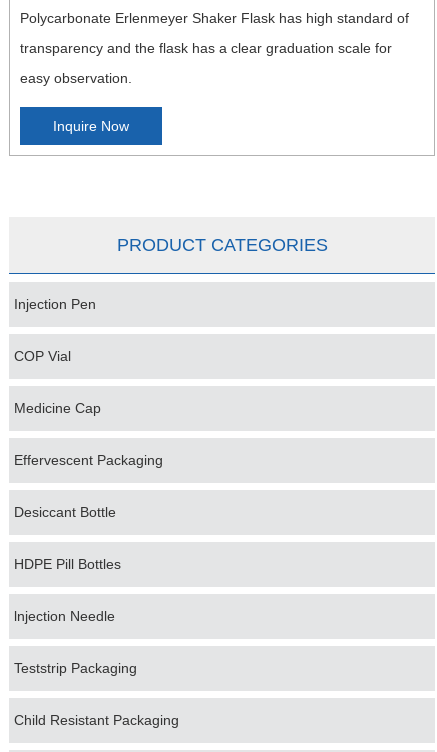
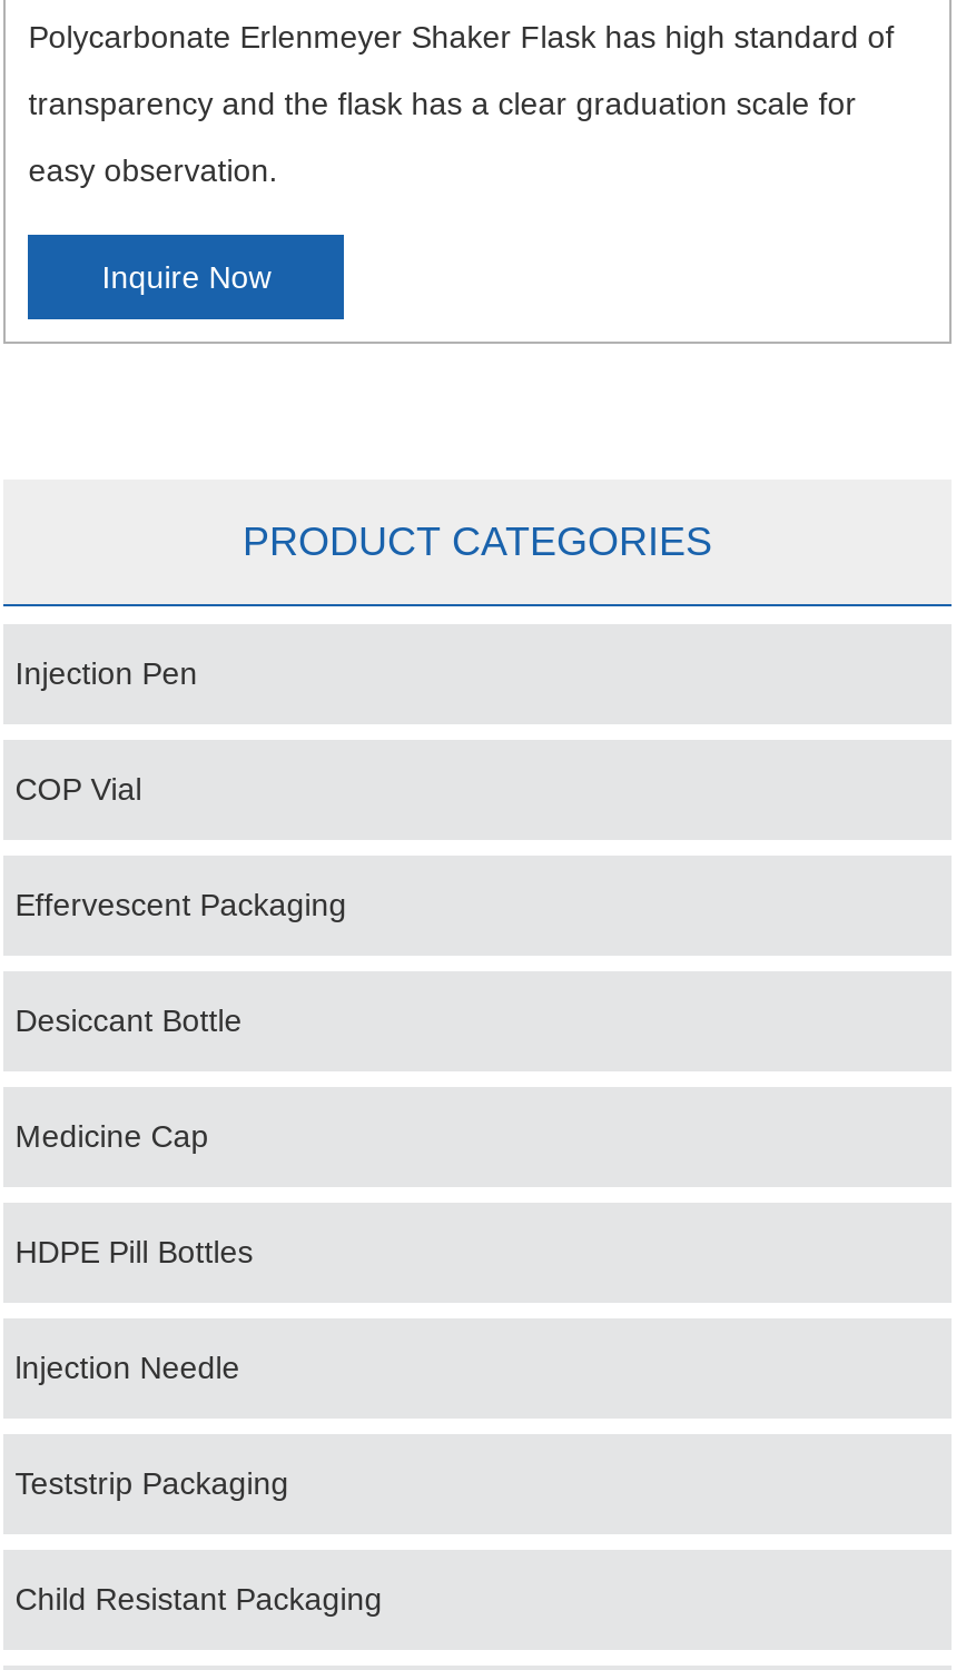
moved [14,399,101,415] -> [15,1117,209,1153]: Medicine Cap
moved [14,451,163,519] -> [15,886,347,1037]: Effervescent Packaging | Desiccant Bottle

